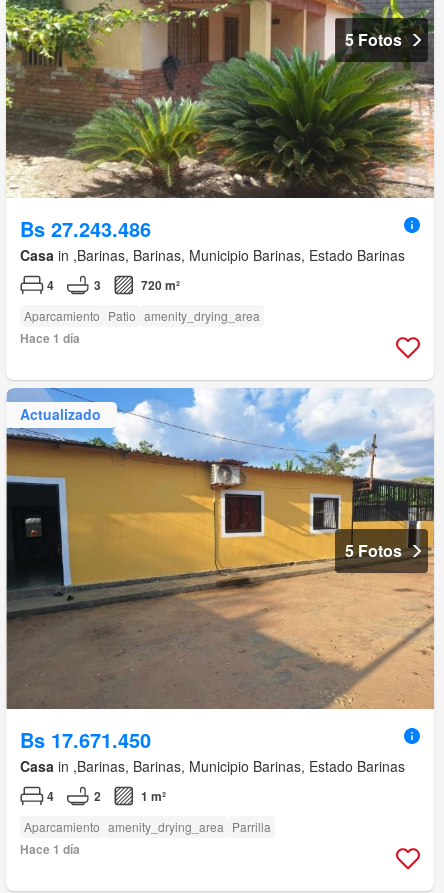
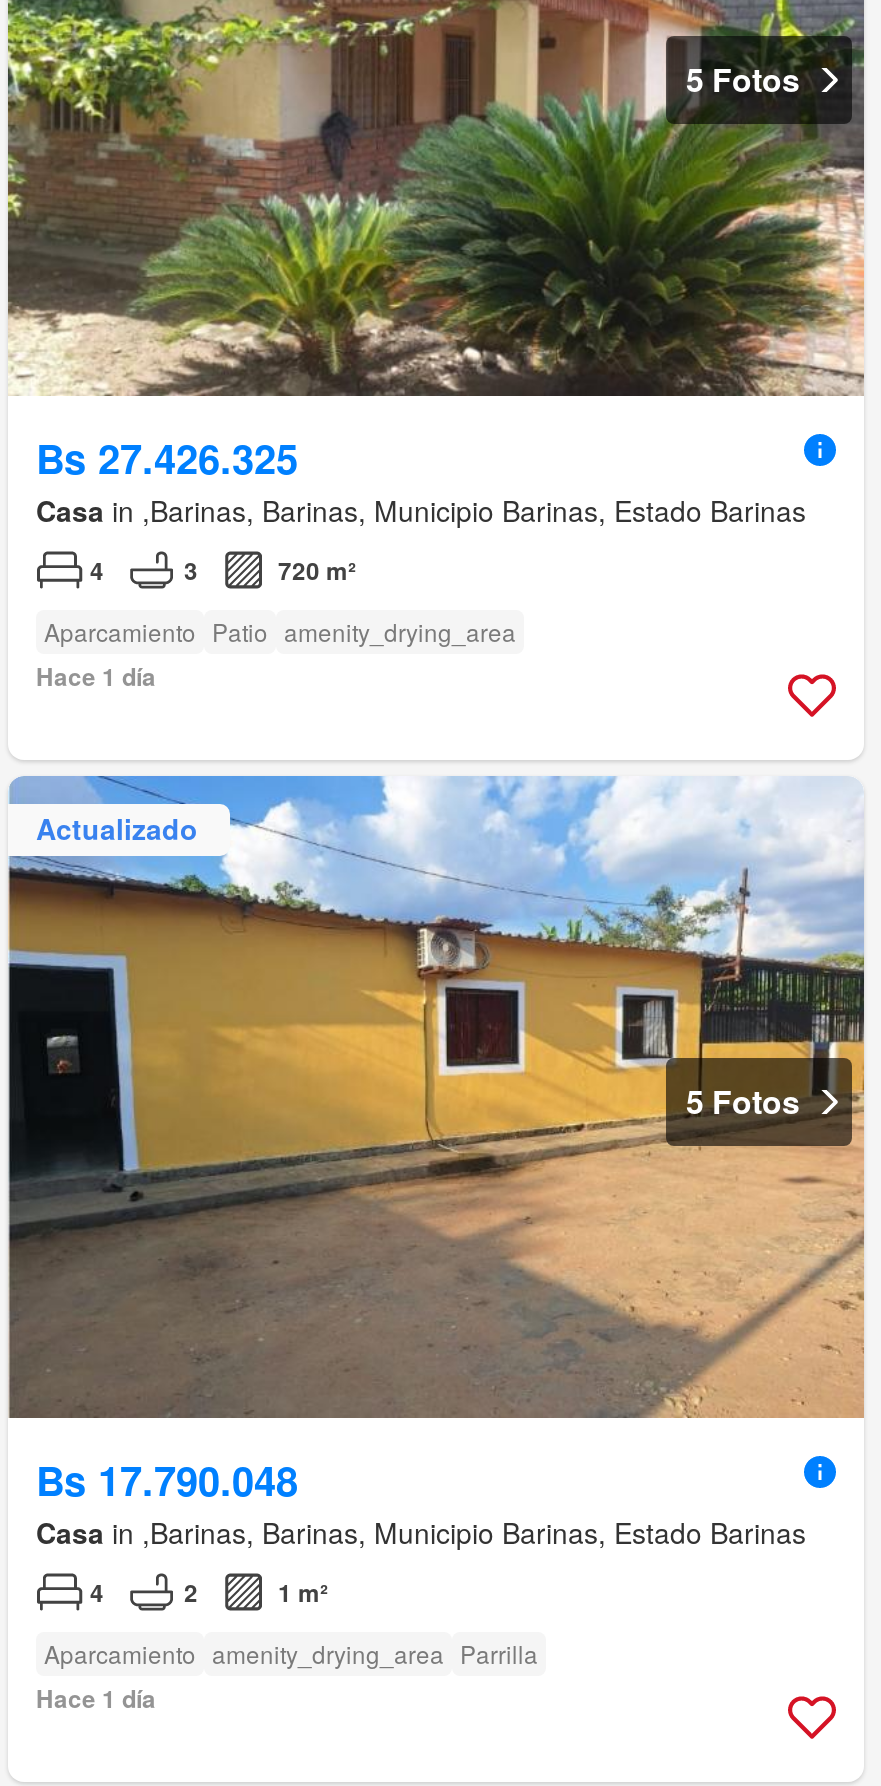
[20,214,151,243] Bs 27.243.486 -> [36,428,298,486] Bs 27.426.325
[20,725,151,754] Bs 17.671.450 -> [36,1450,298,1508] Bs 17.790.048

